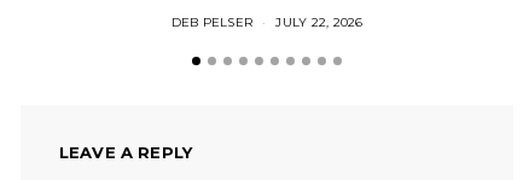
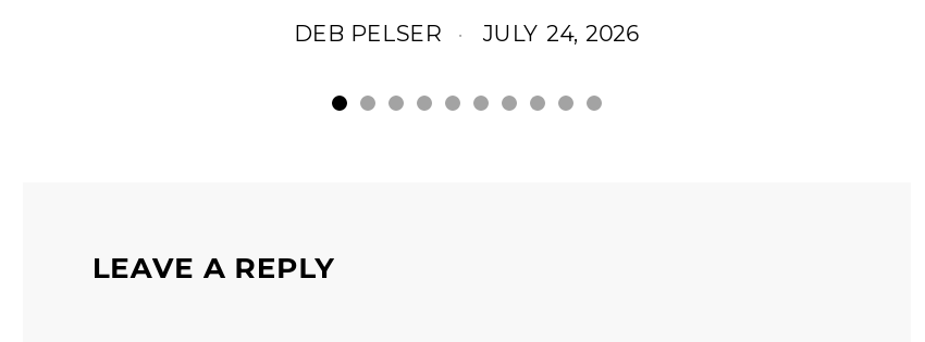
[171,14,363,30] DEB PELSER JULY 22, 2026 -> [294,19,640,47] DEB PELSER JULY 24, 2026

